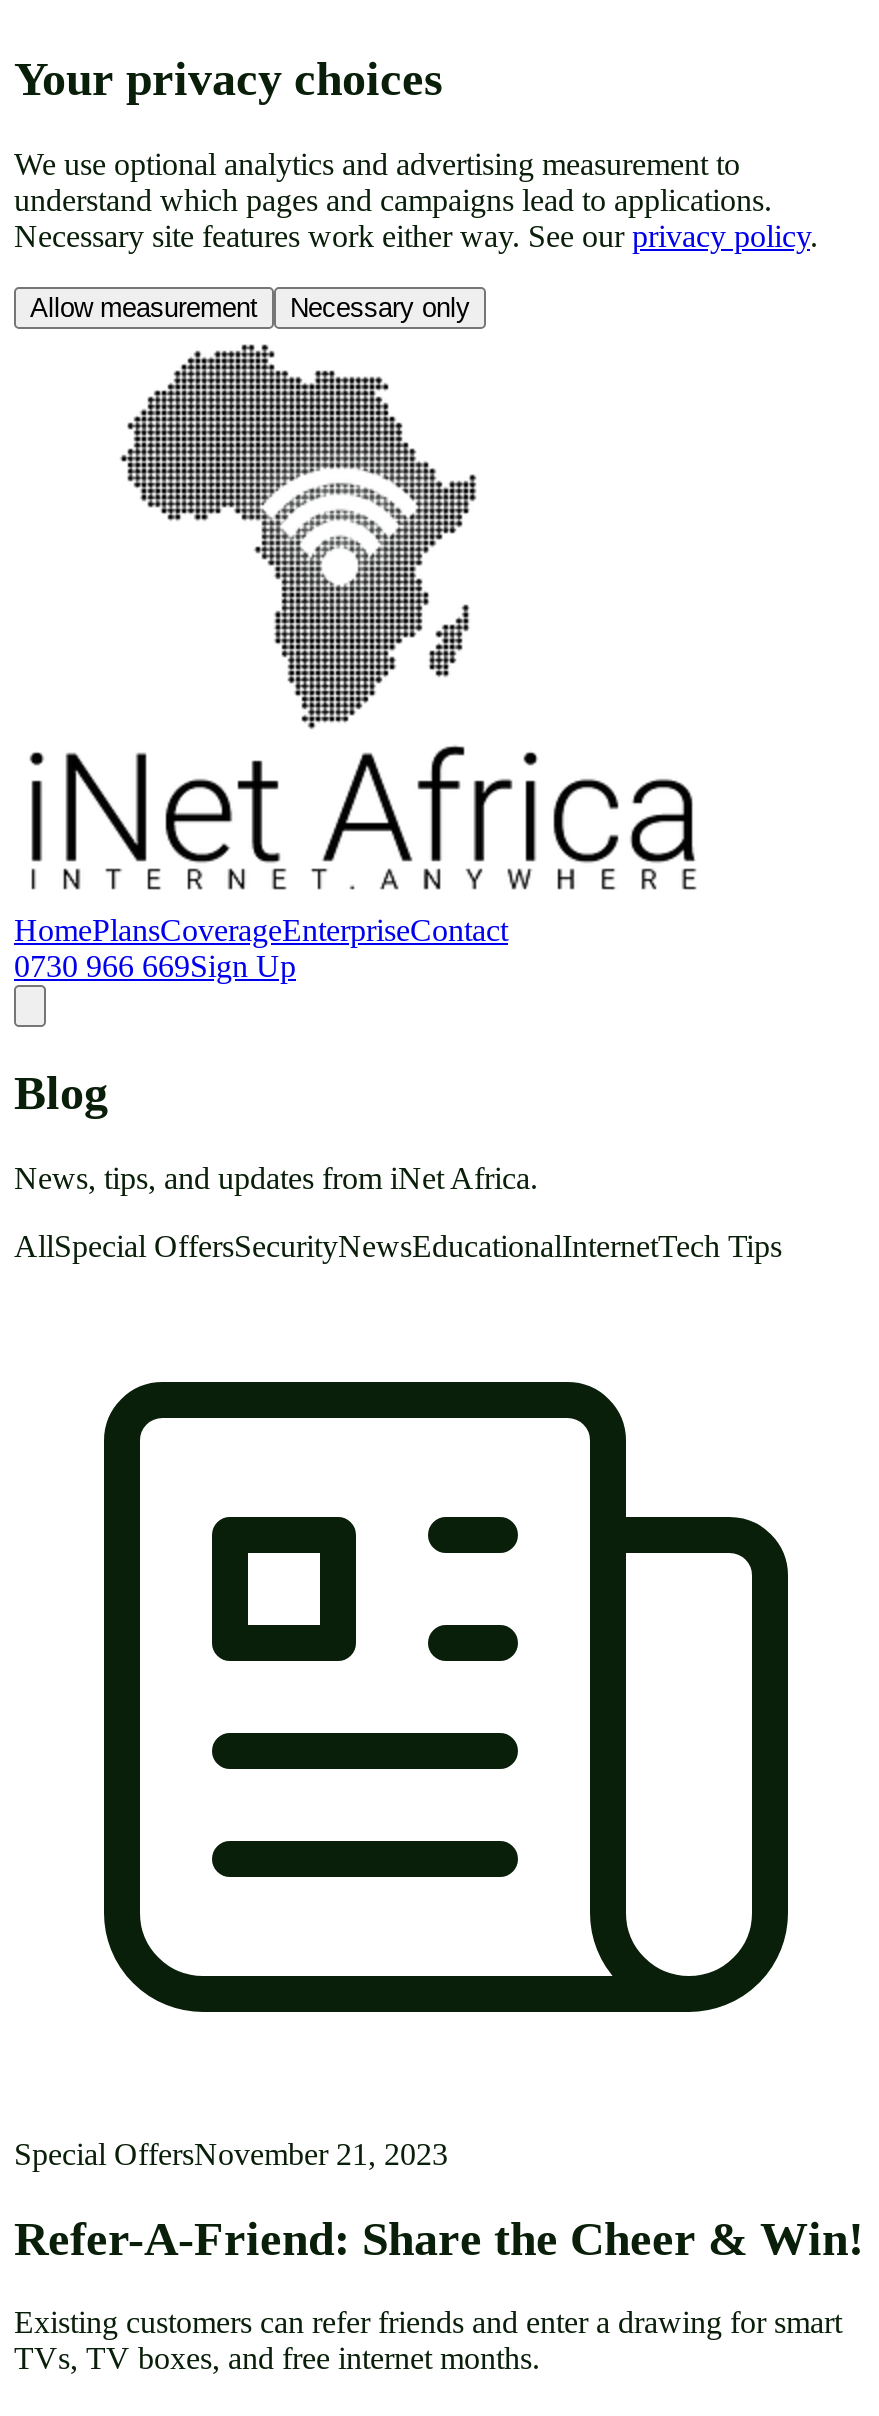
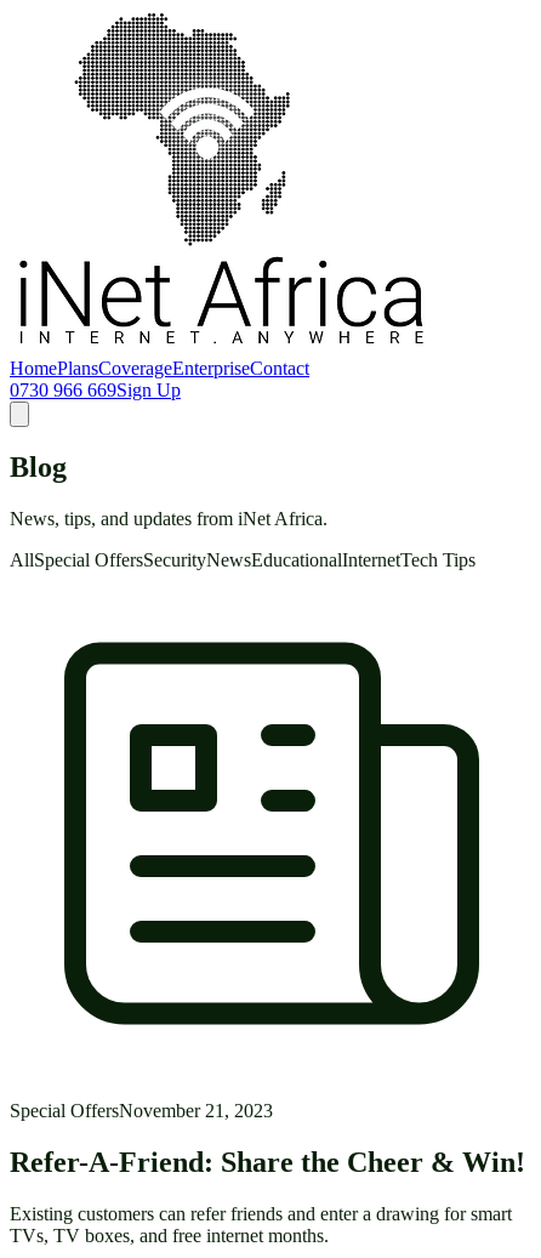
[14,53,818,323] Your privacy choices | We use optional analytics and advertising measurement to | understand which pages and campaigns lead to applications. | Necessary site features work either way. See our privacy policy. | Allow measurement | Necessary only -> none

